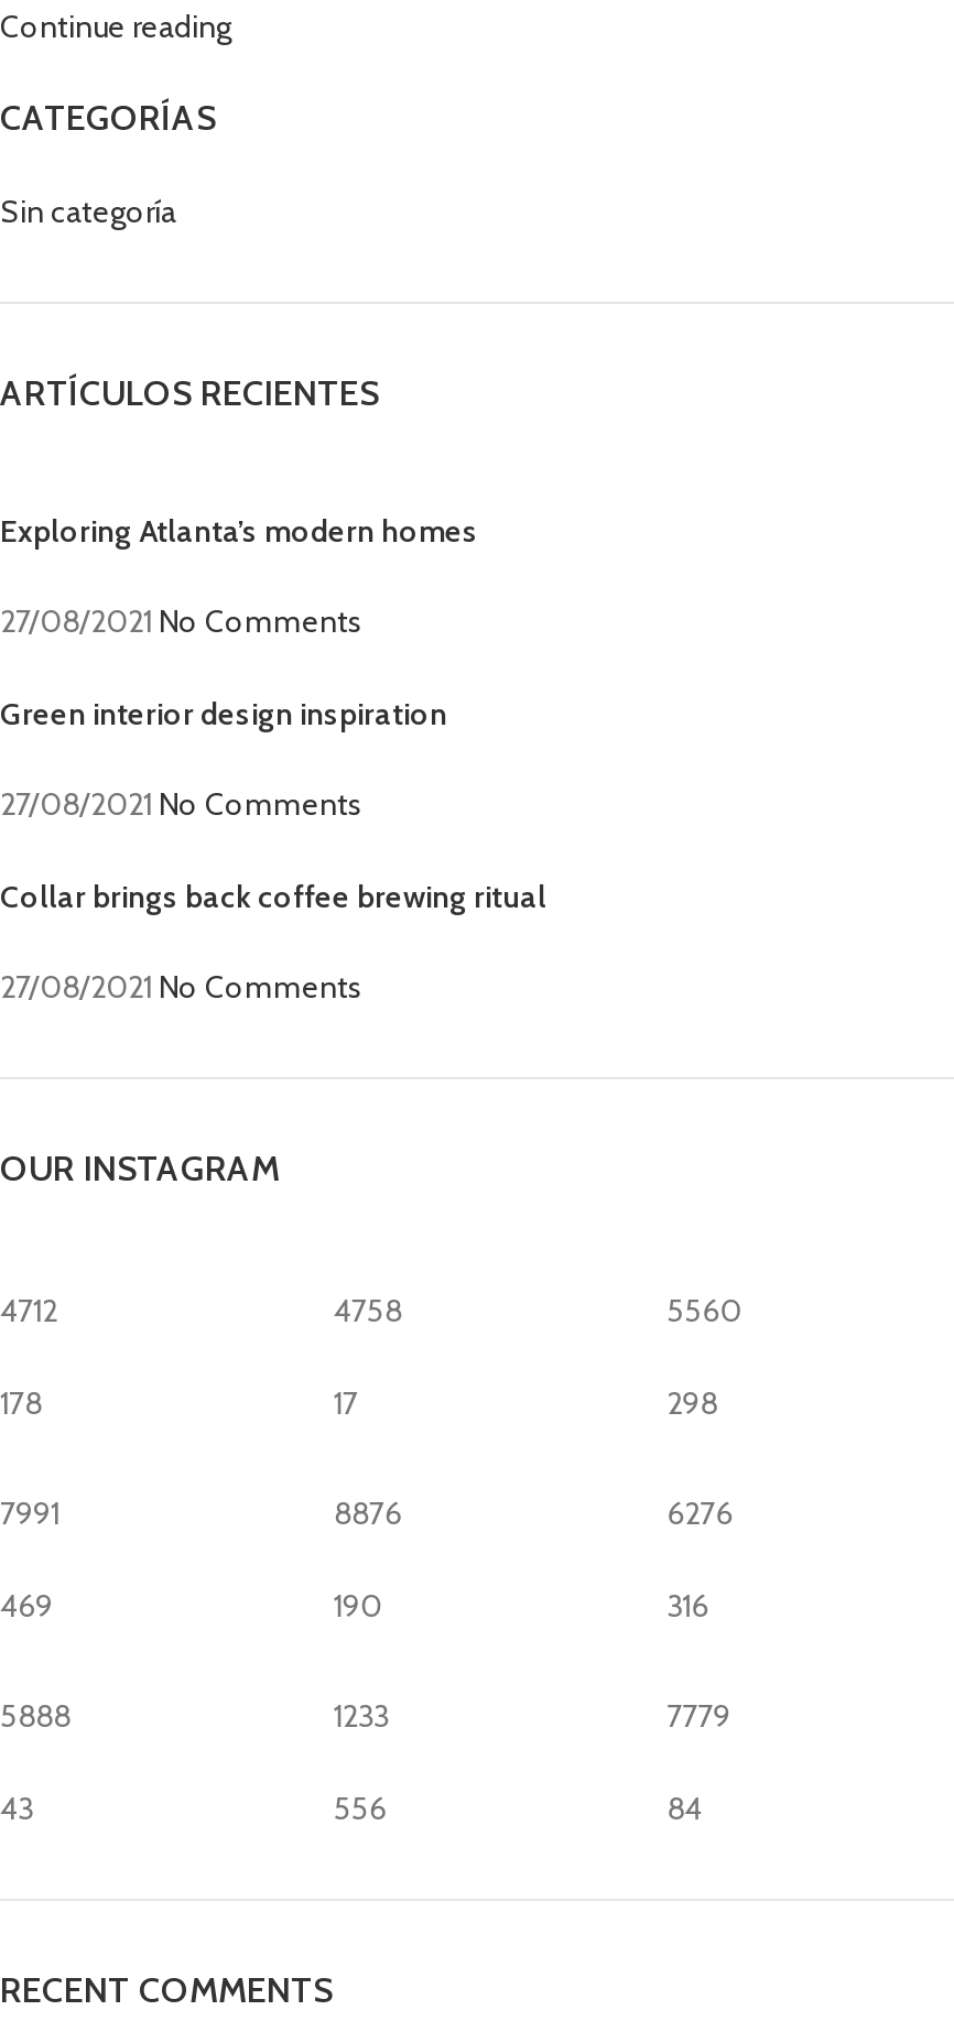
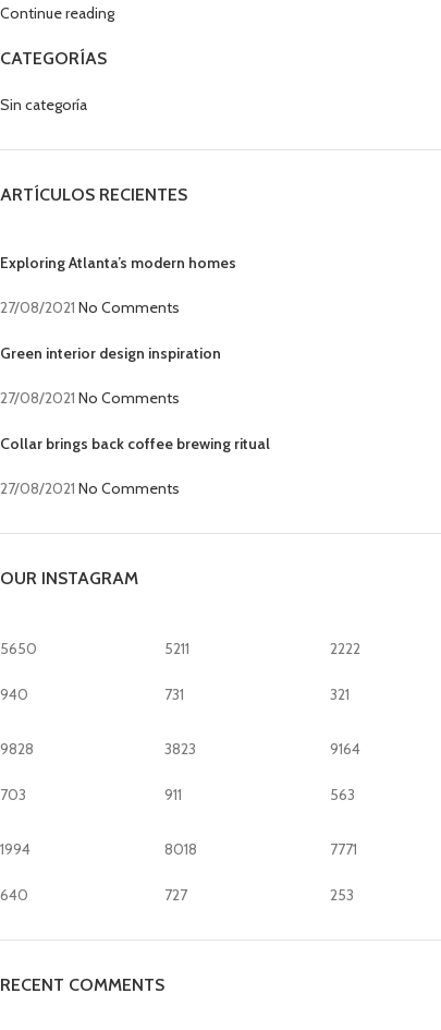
[0,1291,57,1330] 4712 -> [0,639,37,658] 5650
[333,1291,402,1330] 4758 -> [165,639,190,658] 5211
[667,1291,742,1330] 5560 -> [330,639,360,658] 2222
[0,1383,42,1423] 178 -> [0,684,28,704] 940
[333,1383,358,1423] 17 -> [165,684,184,704] 731
[667,1383,718,1423] 298 -> [330,684,349,704] 321
[0,1493,59,1533] 7991 -> [0,739,34,759] 9828
[333,1493,402,1533] 8876 -> [165,739,196,759] 3823
[667,1493,733,1533] 6276 -> [330,739,360,759] 9164
[0,1586,53,1626] 469 -> [0,785,26,804] 703
[333,1586,382,1626] 190 -> [165,785,182,804] 911
[667,1586,709,1626] 316 -> [330,785,355,804] 563
[0,1696,71,1736] 5888 -> [0,839,30,859] 1994
[333,1696,388,1736] 1233 -> [165,839,197,859] 8018
[667,1696,731,1736] 7779 -> [330,839,357,859] 7771
[0,1789,33,1828] 43 -> [0,885,28,905] 640
[333,1789,386,1828] 556 -> [165,885,188,905] 727
[667,1789,702,1828] 84 -> [330,885,354,905] 253

